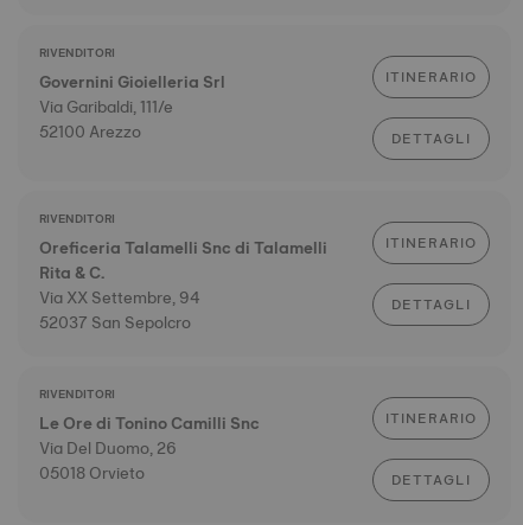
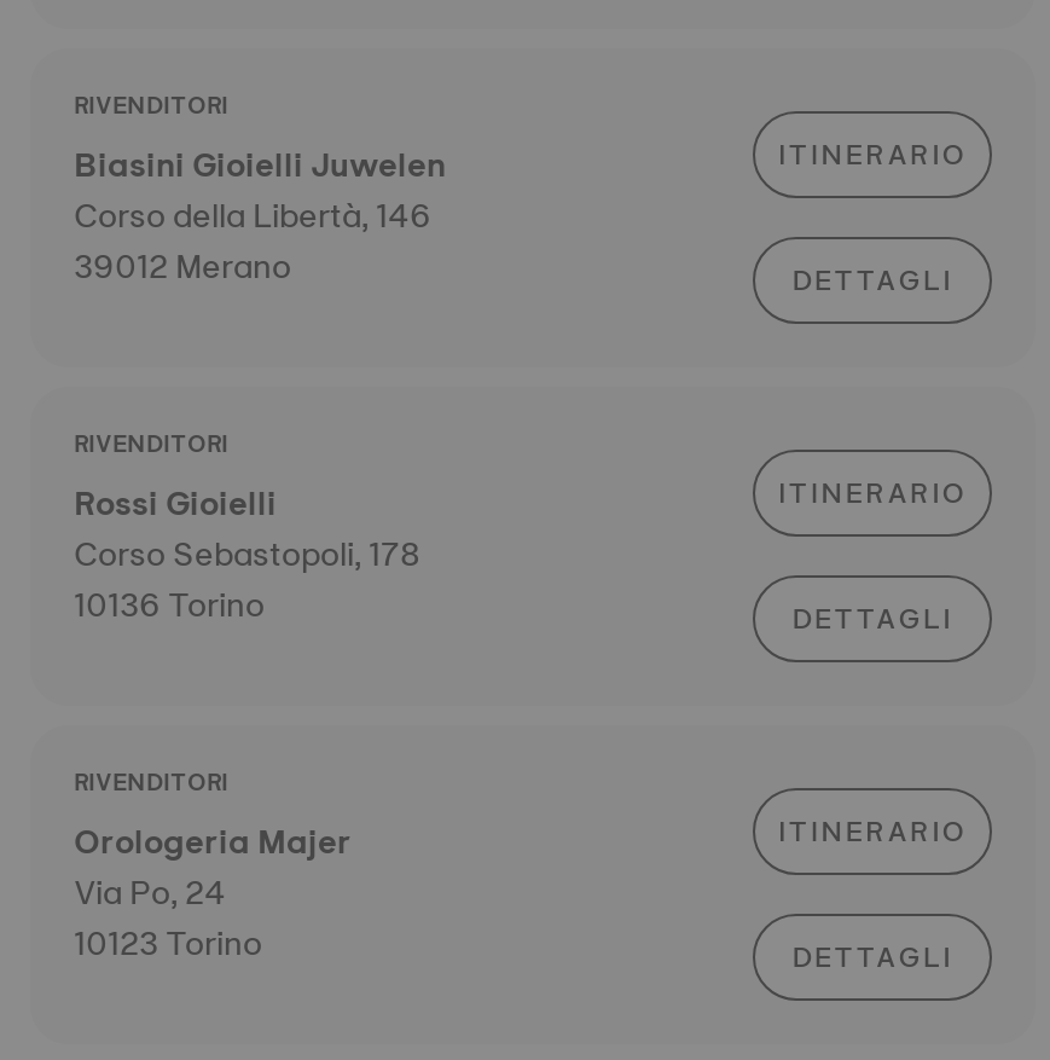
[39,68,225,146] Governini Gioielleria Srl | Via Garibaldi, 111/e | 52100 Arezzo -> [74,135,446,295] Biasini Gioielli Juwelen | Corso della Libertà, 146 | 39012 Merano
[39,233,327,337] Oreficeria Talamelli Snc di Talamelli | Rita & C. | Via XX Settembre, 94 | 52037 San Sepolcro -> [74,474,419,633] Rossi Gioielli | Corso Sebastopoli, 178 | 10136 Torino
[39,409,260,487] Le Ore di Tonino Camilli Snc | Via Del Duomo, 26 | 05018 Orvieto -> [74,812,352,972] Orologeria Majer | Via Po, 24 | 10123 Torino

